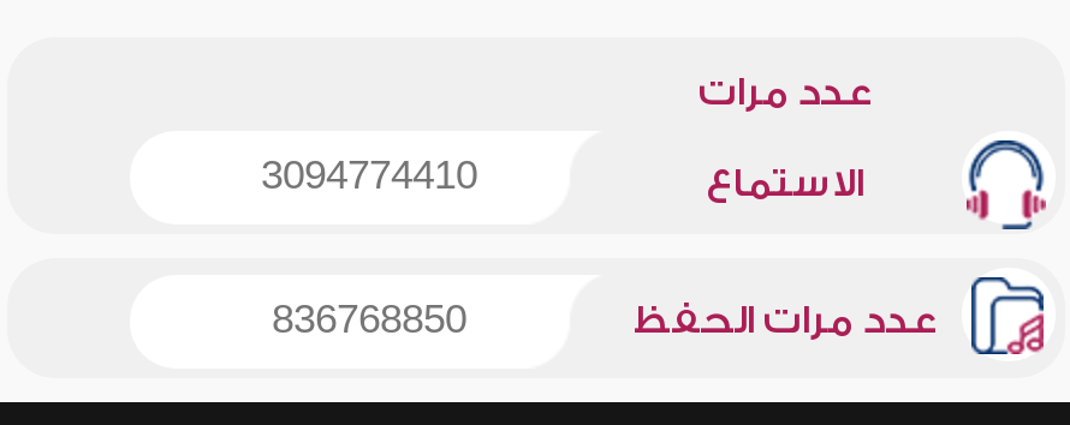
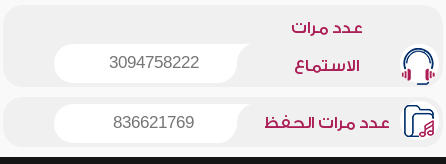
[261,156,477,199] 3094774410 -> [108,54,198,72] 3094758222
[272,299,466,342] 836768850 -> [113,114,194,132] 836621769

